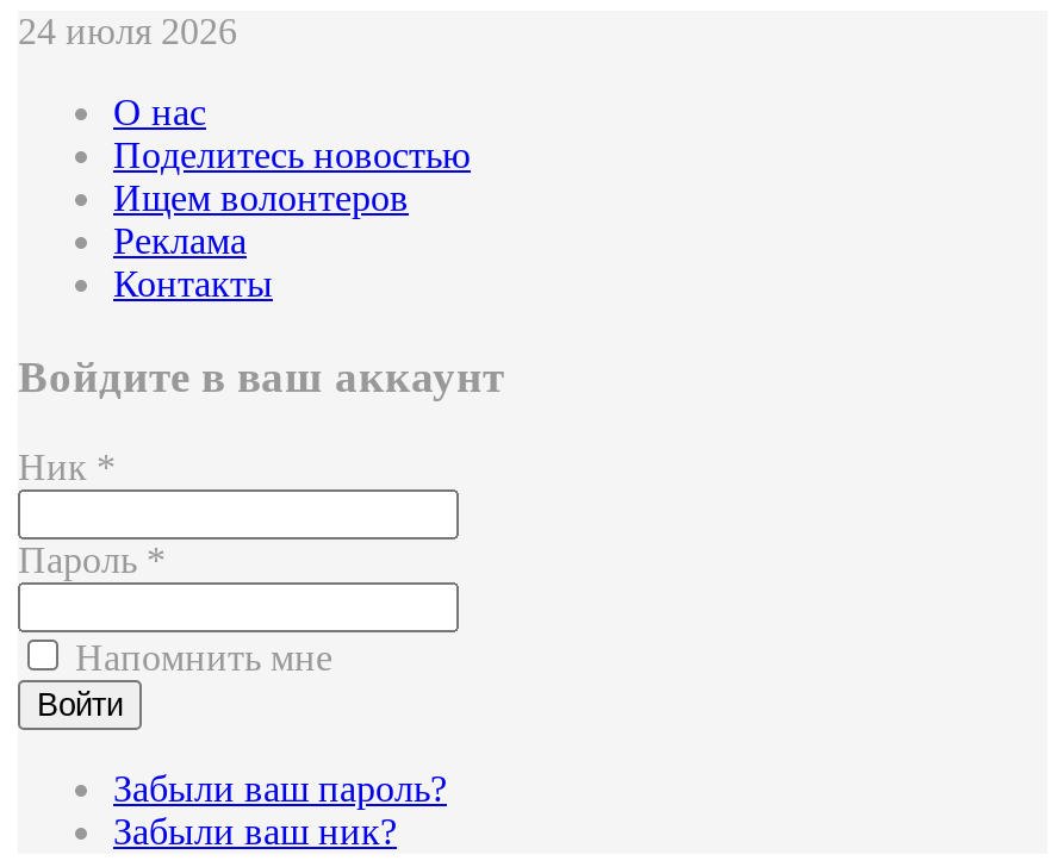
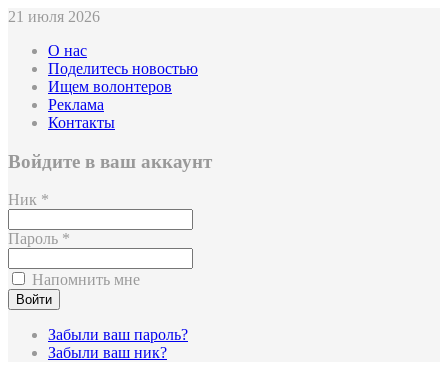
[18,11,237,51] 24 июля 2026 -> [8,8,100,25] 21 июля 2026

